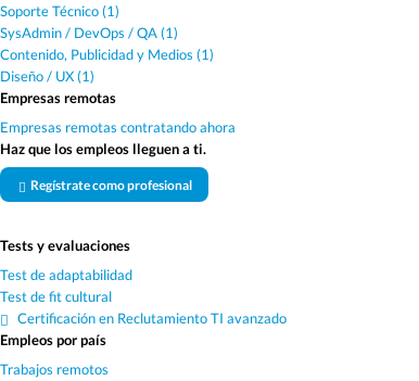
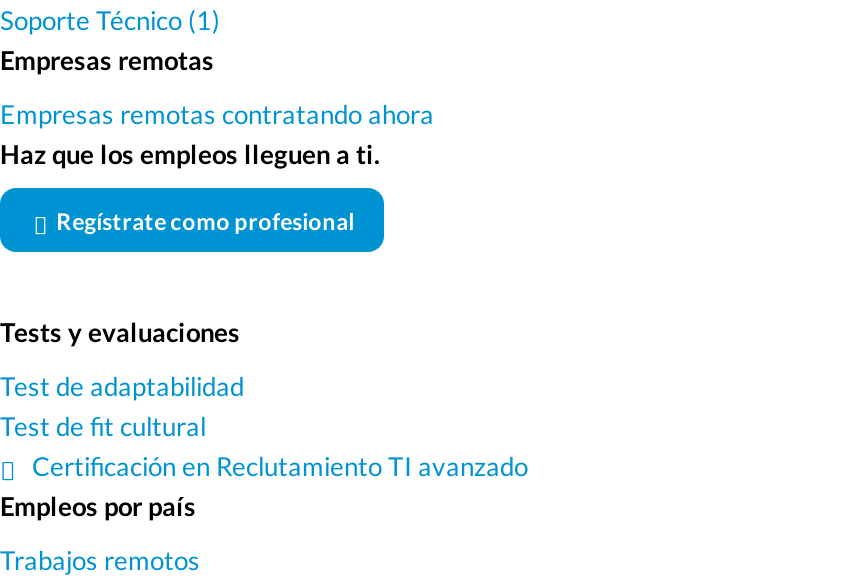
[0,24,214,85] SysAdmin / DevOps / QA (1) | Contenido, Publicidad y Medios (1) | Diseño / UX (1) -> none

